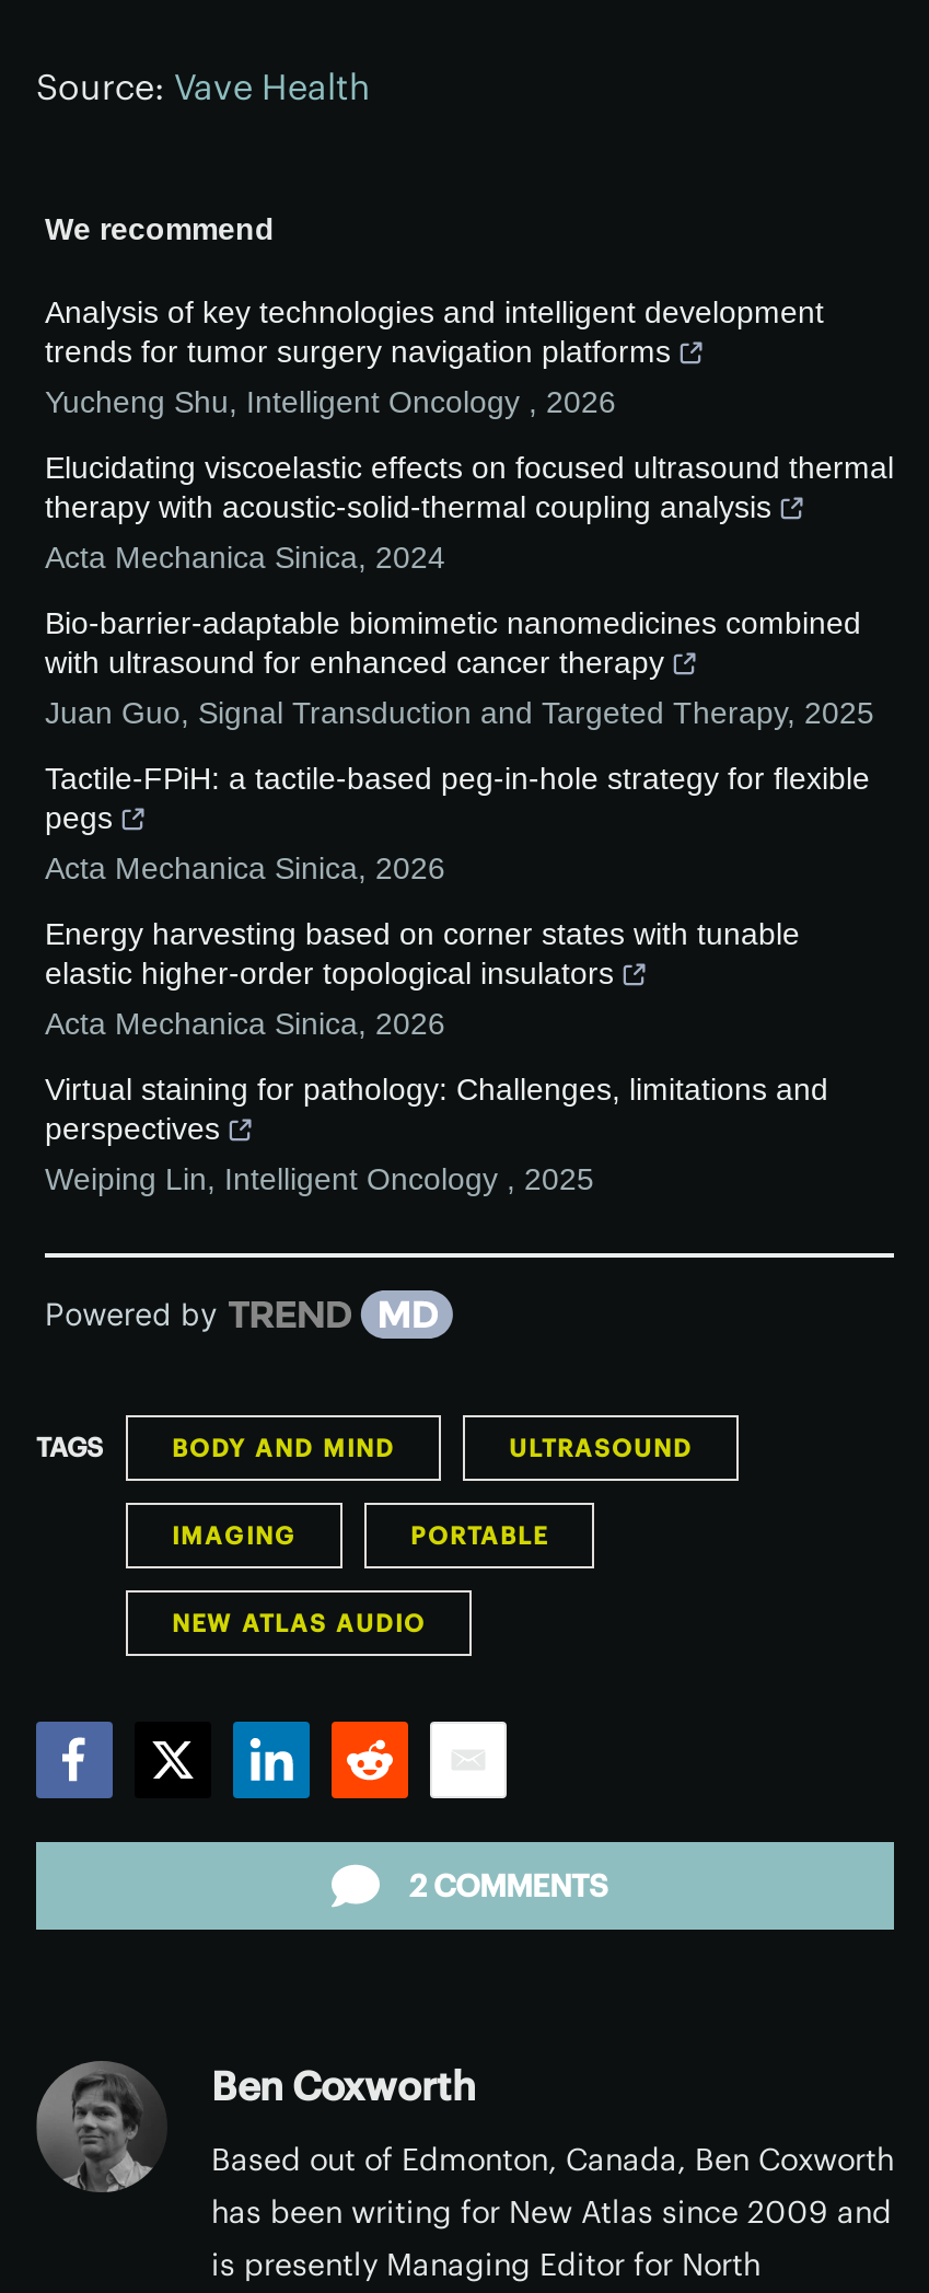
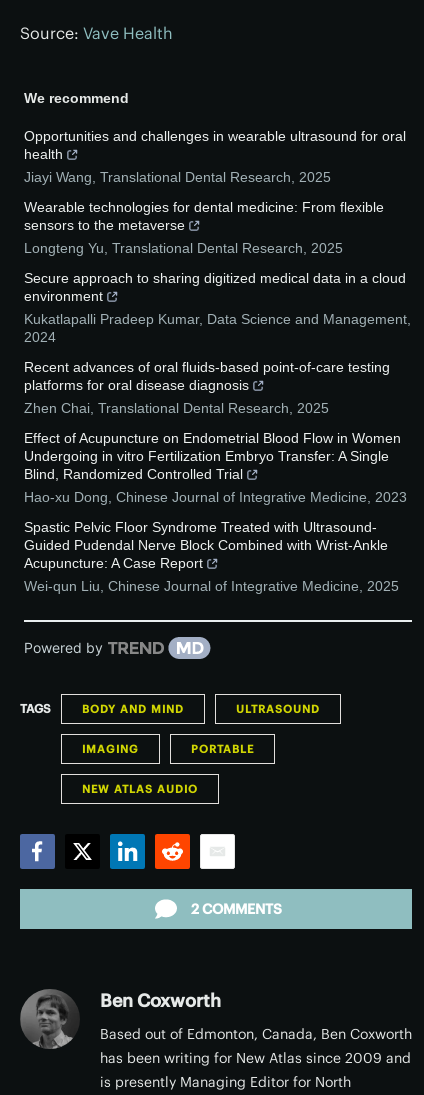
[45,294,824,419] Analysis of key technologies and intelligent development | trends for tumor surgery navigation platforms | Yucheng Shu, Intelligent Oncology, 2026 -> [24,128,406,185] Opportunities and challenges in wearable ultrasound for oral | health | Jiayi Wang, Translational Dental Research, 2025
[45,449,894,574] Elucidating viscoelastic effects on focused ultrasound thermal | therapy with acoustic-solid-thermal coupling analysis | Acta Mechanica Sinica, 2024 -> [24,199,384,256] Wearable technologies for dental medicine: From flexible | sensors to the metaverse | Longteng Yu, Translational Dental Research, 2025
[45,605,874,730] Bio-barrier-adaptable biomimetic nanomedicines combined | with ultrasound for enhanced cancer therapy | Juan Guo, Signal Transduction and Targeted Therapy, 2025 -> [24,270,411,345] Secure approach to sharing digitized medical data in a cloud | environment | Kukatlapalli Pradeep Kumar, Data Science and Management, | 2024
[45,760,870,885] Tactile-FPiH: a tactile-based peg-in-hole strategy for flexible | pegs | Acta Mechanica Sinica, 2026 -> [24,359,390,416] Recent advances of oral fluids-based point-of-care testing | platforms for oral disease diagnosis | Zhen Chai, Translational Dental Research, 2025
[45,916,800,1040] Energy harvesting based on corner states with tunable | elastic higher-order topological insulators | Acta Mechanica Sinica, 2026 -> [24,430,407,505] Effect of Acupuncture on Endometrial Blood Flow in Women | Undergoing in vitro Fertilization Embryo Transfer: A Single | Blind, Randomized Controlled Trial | Hao-xu Dong, Chinese Journal of Integrative Medicine, 2023
[45,1071,828,1196] Virtual staining for pathology: Challenges, limitations and | perspectives | Weiping Lin, Intelligent Oncology, 2025 -> [24,519,399,594] Spastic Pelvic Floor Syndrome Treated with Ultrasound- | Guided Pudendal Nerve Block Combined with Wrist-Ankle | Acupuncture: A Case Report | Wei-qun Liu, Chinese Journal of Integrative Medicine, 2025

